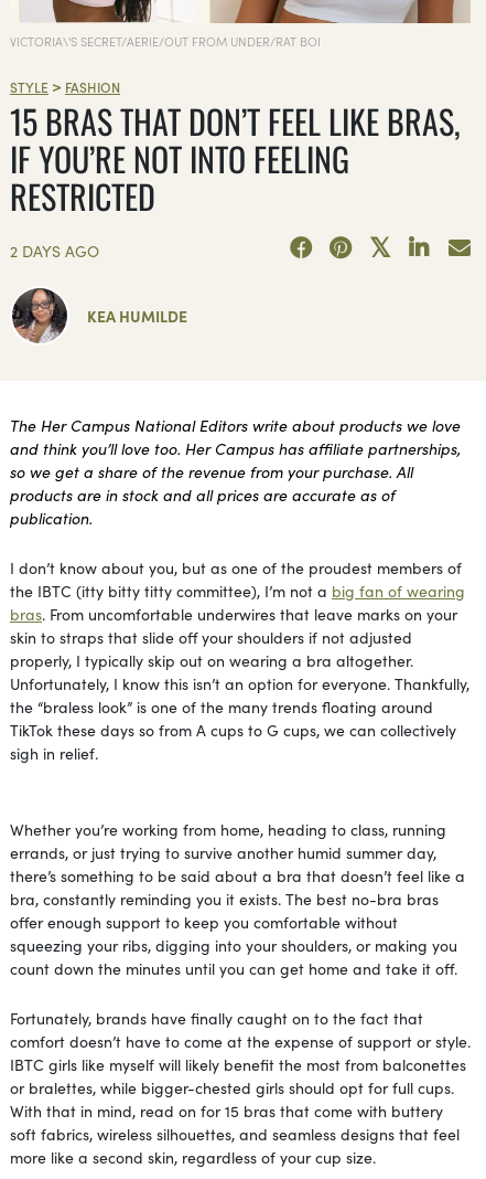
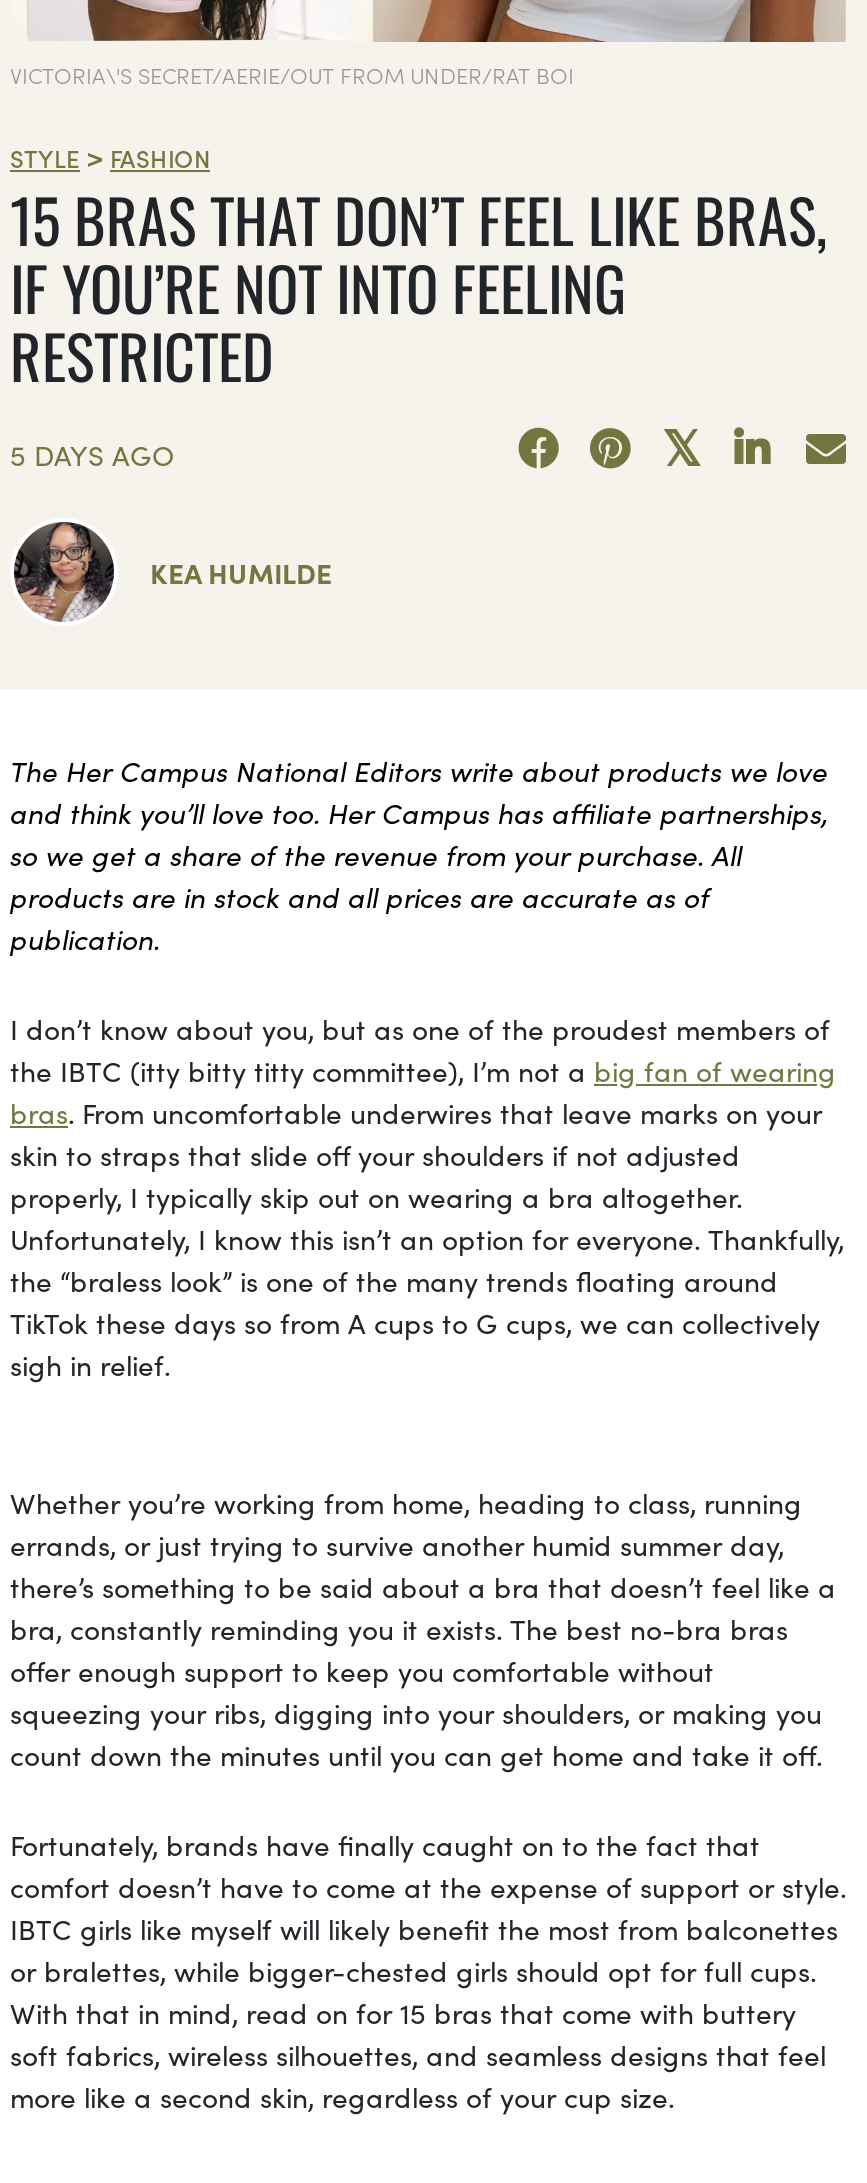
[10,239,99,261] 2 DAYS AGO -> [10,434,174,474] 5 DAYS AGO

